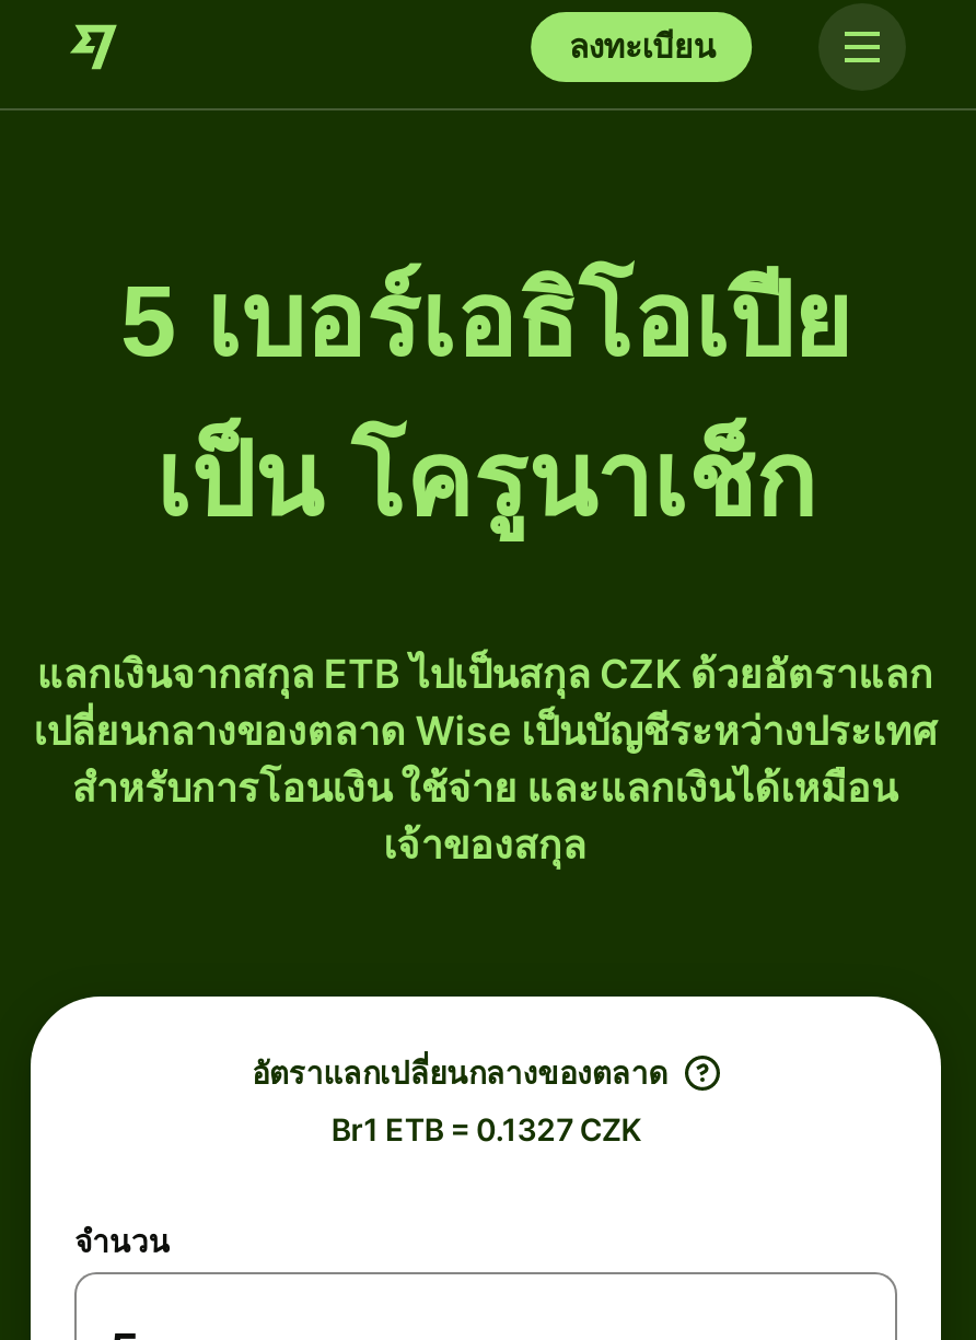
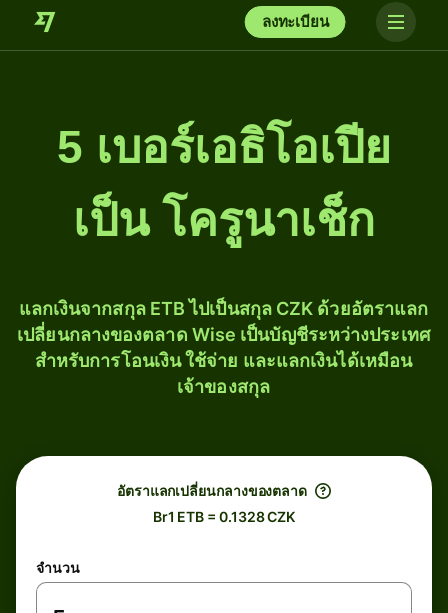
[331,1110,641,1147] Br1 ETB = 0.1327 CZK -> [153,508,295,525] Br1 ETB = 0.1328 CZK

